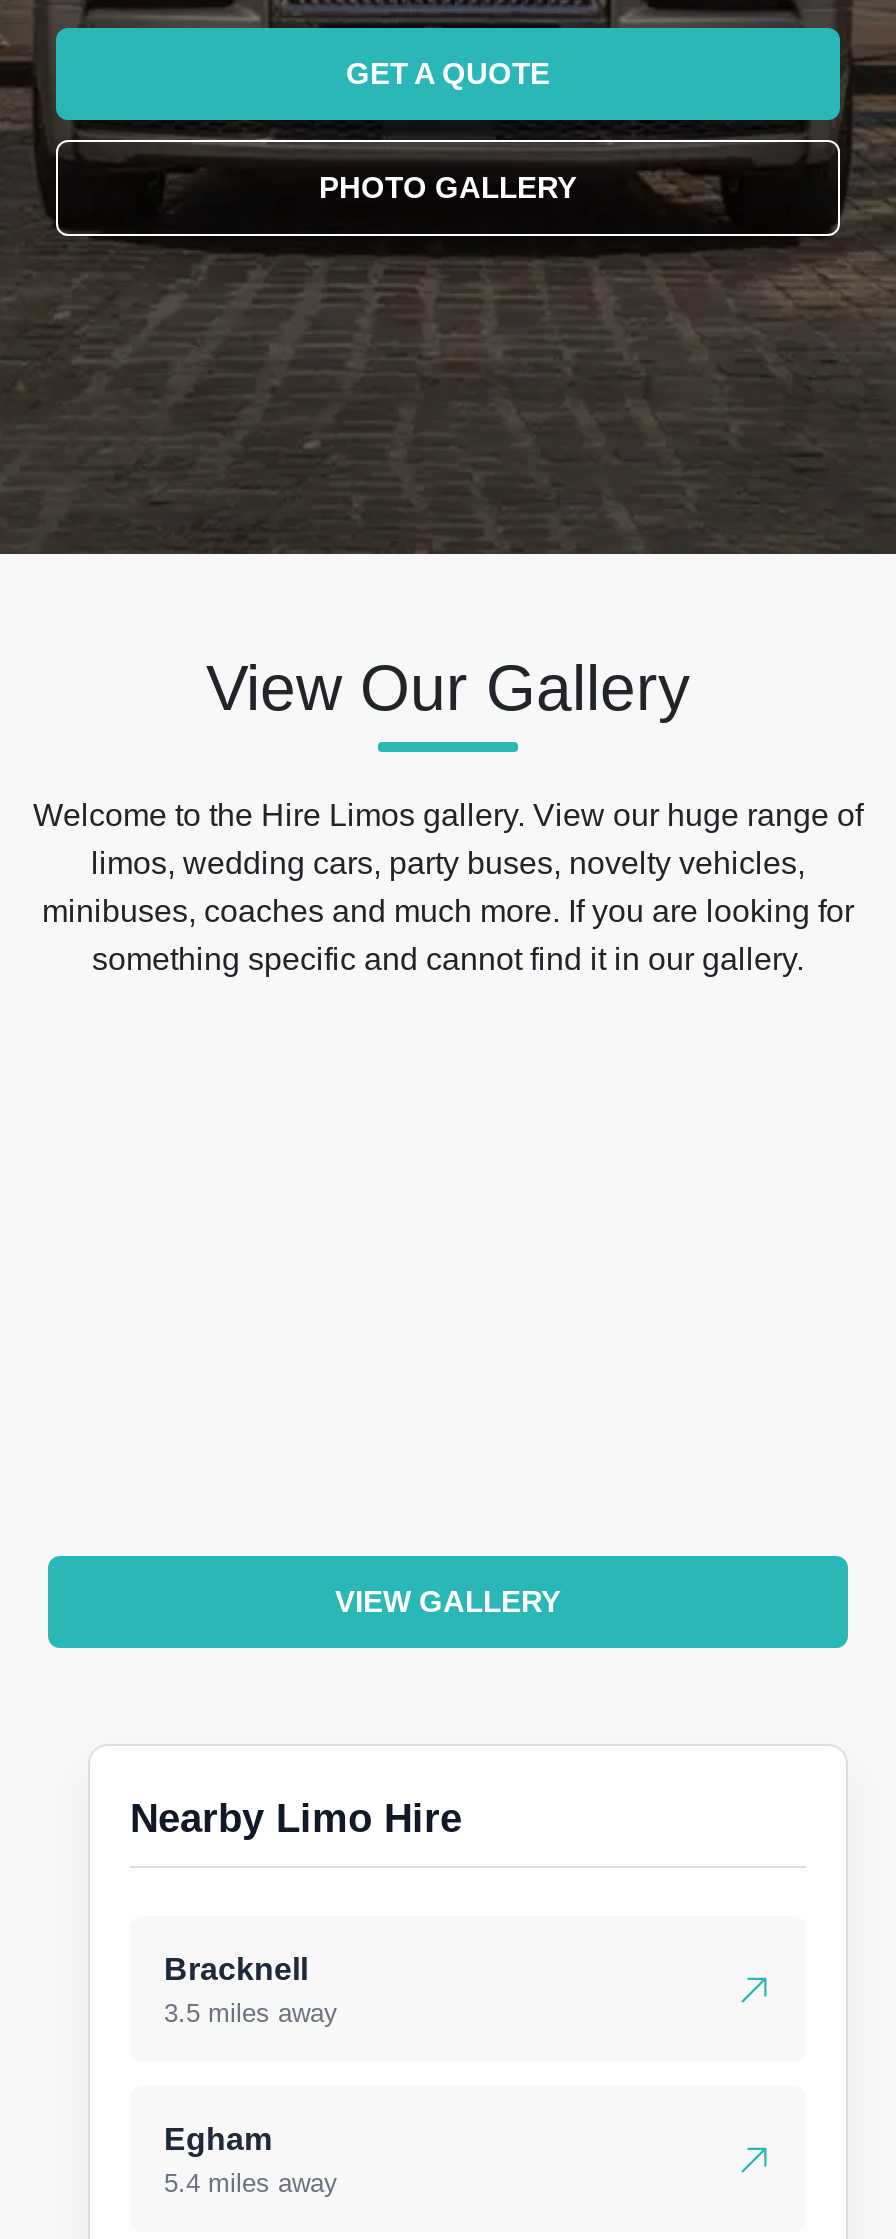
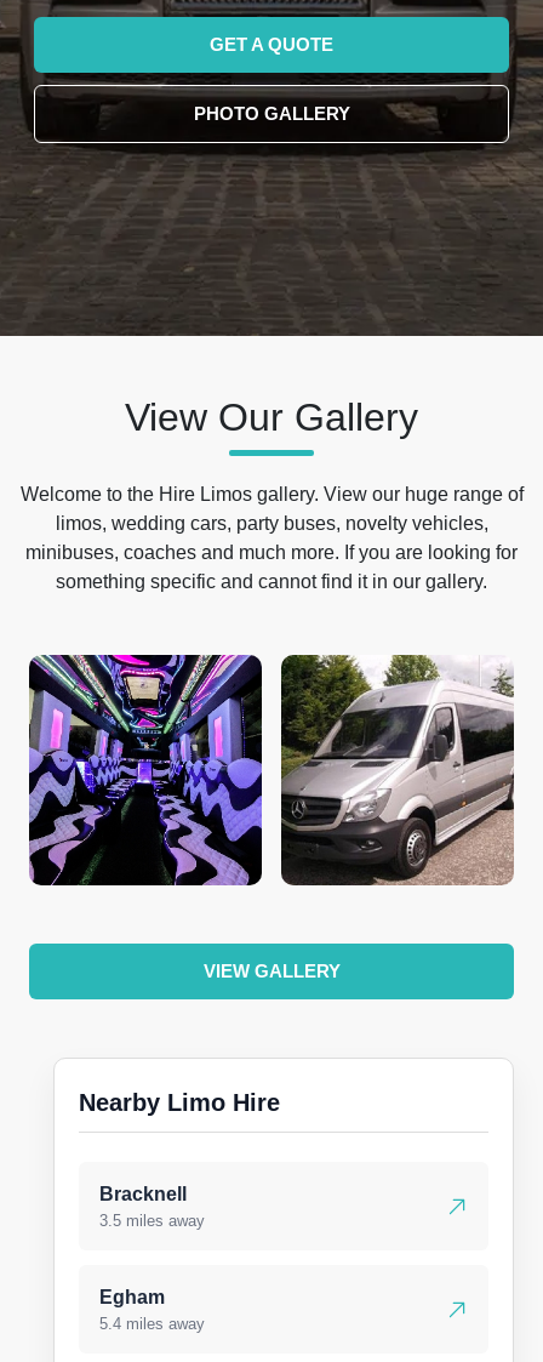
none -> [28,654,263,887] [image]
none -> [280,654,515,887] [image]

